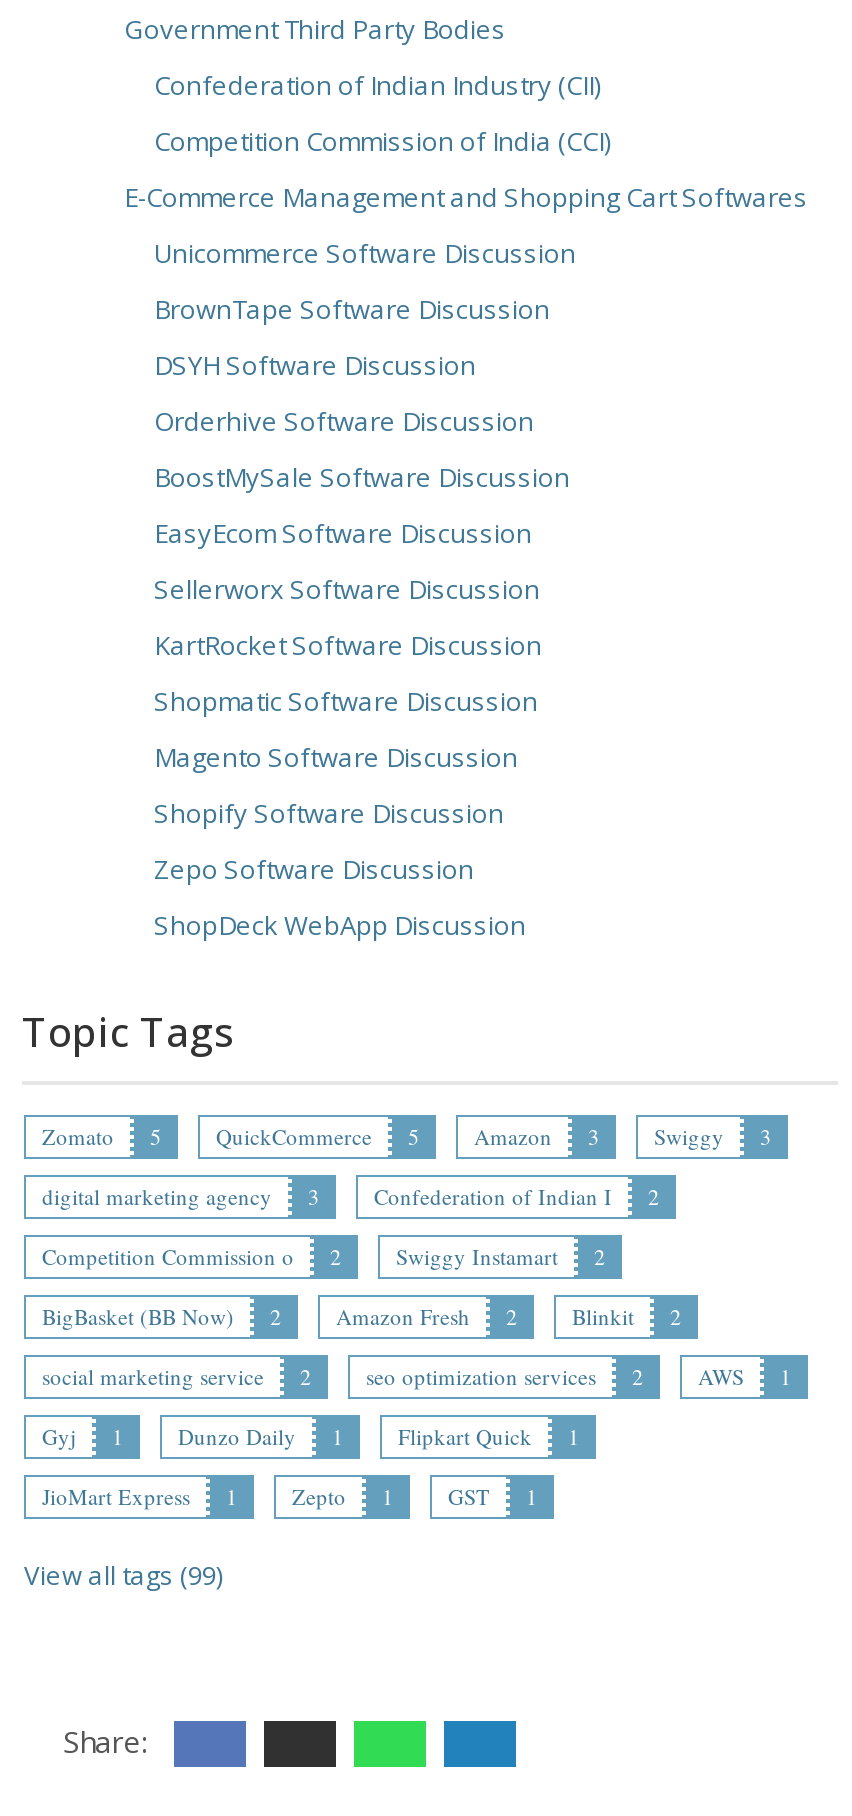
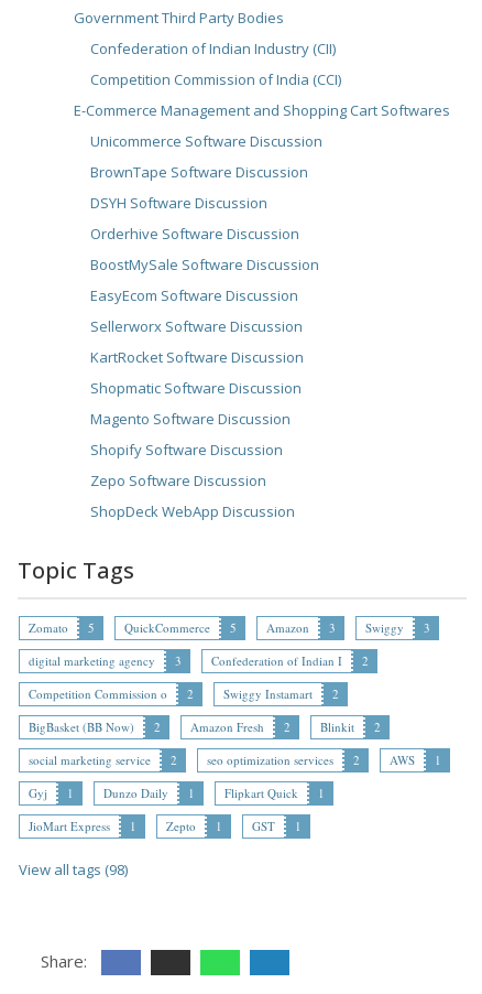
[24,1556,222,1592] View all tags (99) -> [19,860,128,879] View all tags (98)

